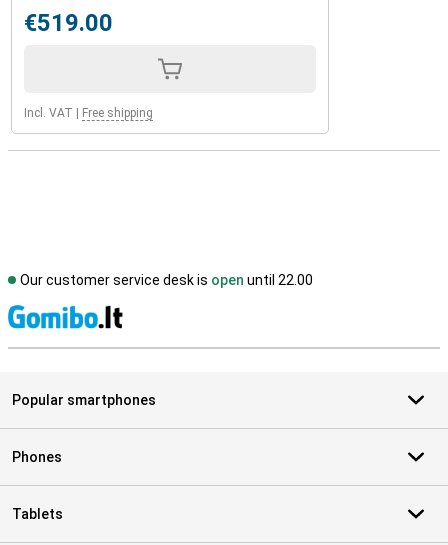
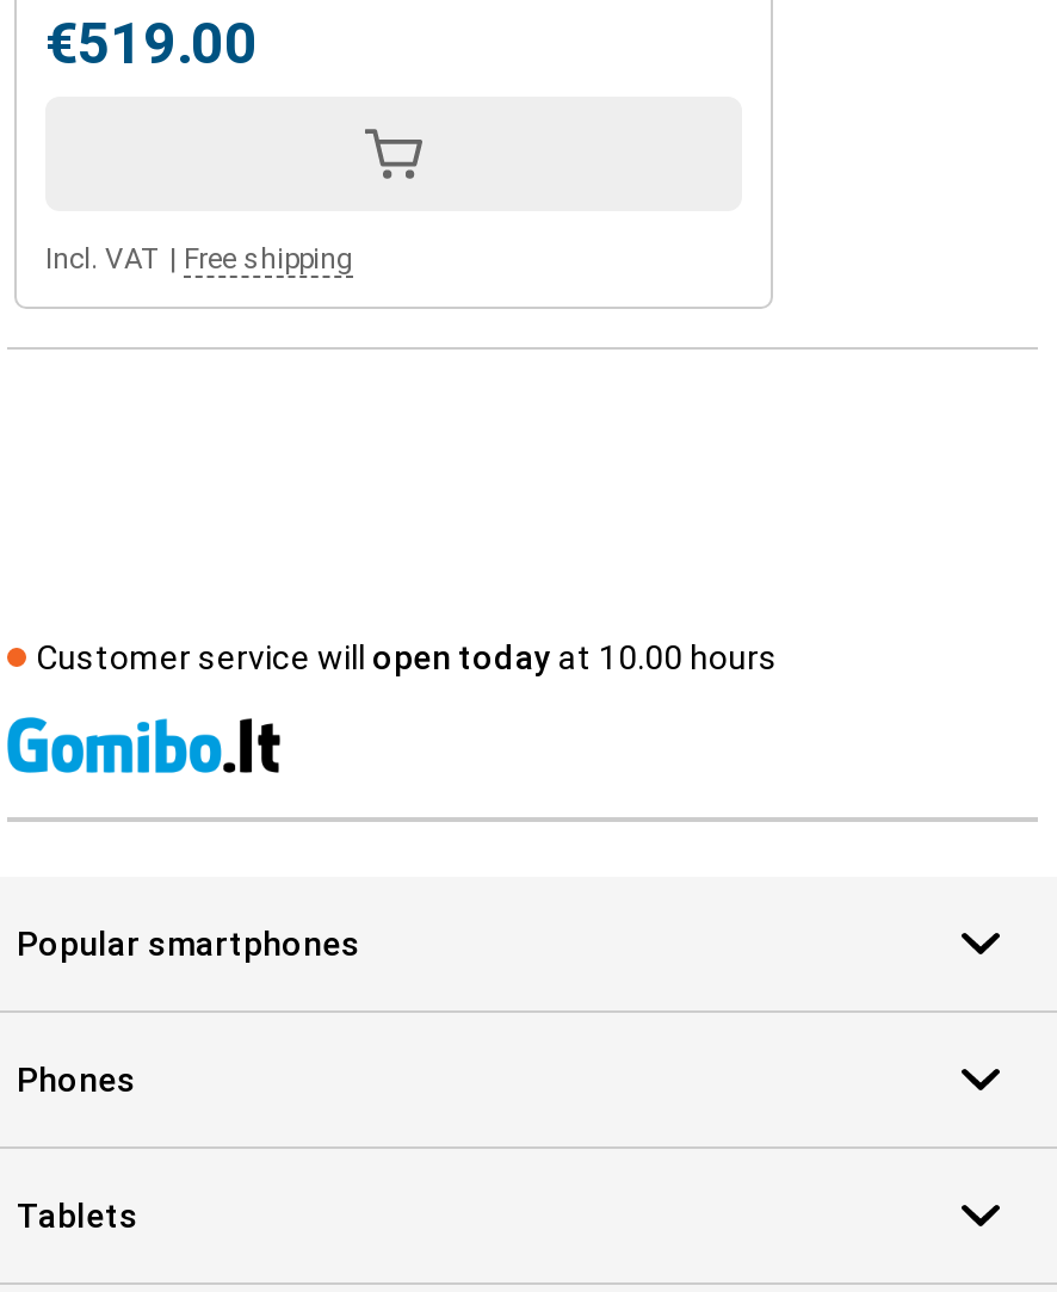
[20,272,313,288] Our customer service desk is open until 22.00 -> [36,638,778,676] Customer service will open today at 10.00 hours

